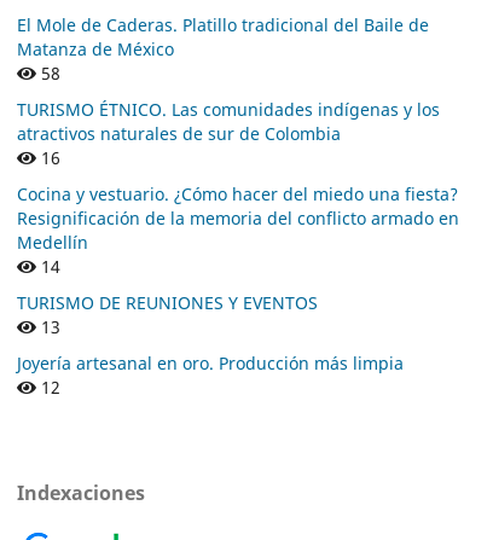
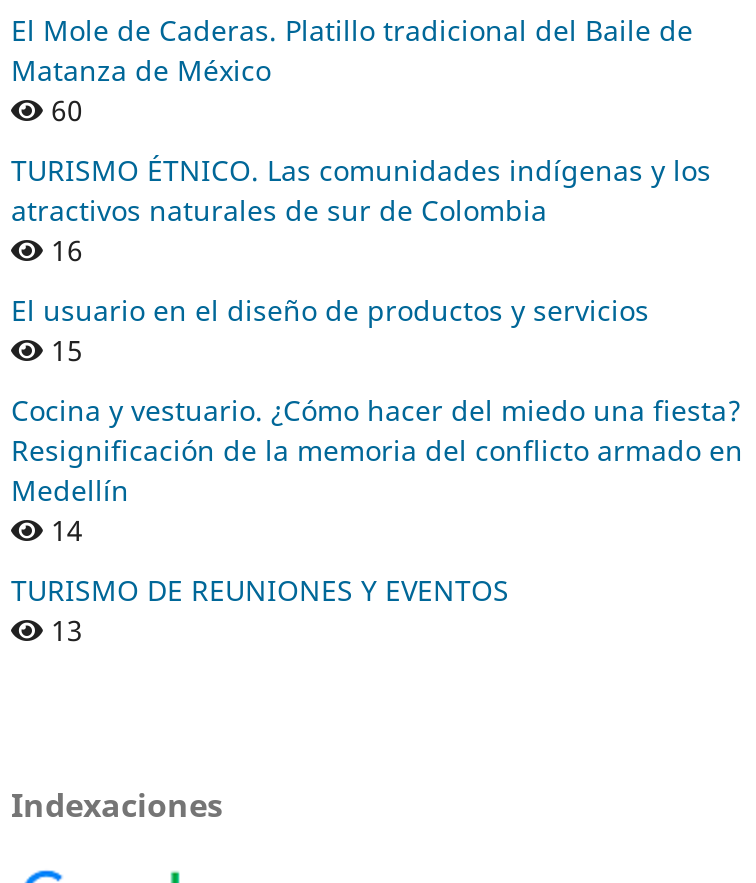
[36,62,60,85] 58 -> [43,92,83,130] 60
none -> [11,291,649,369] El usuario en el diseño de productos y servicios | 15
moved [17,183,459,338] -> [11,391,743,649]: Cocina y vestuario. ¿Cómo hacer del miedo una fiesta? | Resignificación de la memoria del conflicto armado en | Medellín | 14 | TURISMO DE REUNIONES Y EVENTOS | 13
[17,352,404,399] Joyería artesanal en oro. Producción más limpia | 12 -> none

